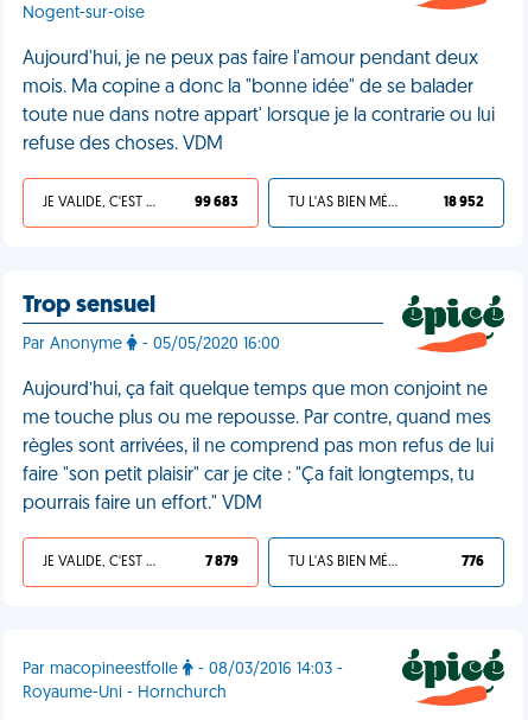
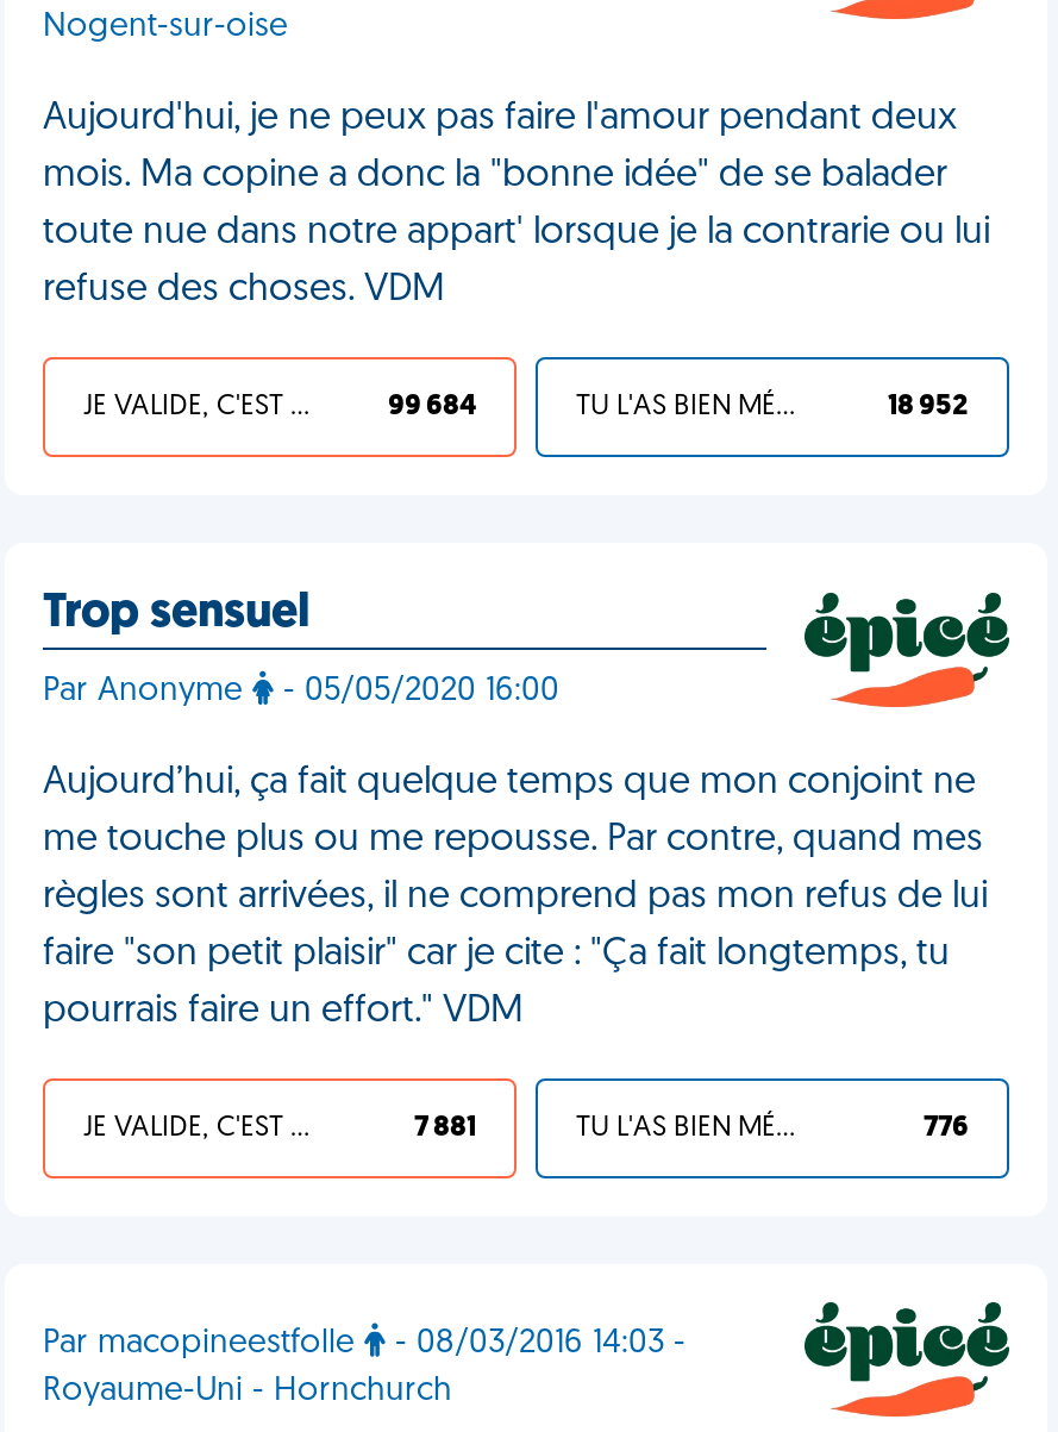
[195,196,238,210] 99 683 -> [388,393,476,421] 99 684
[205,555,238,569] 7 879 -> [414,1114,476,1143] 7 881

